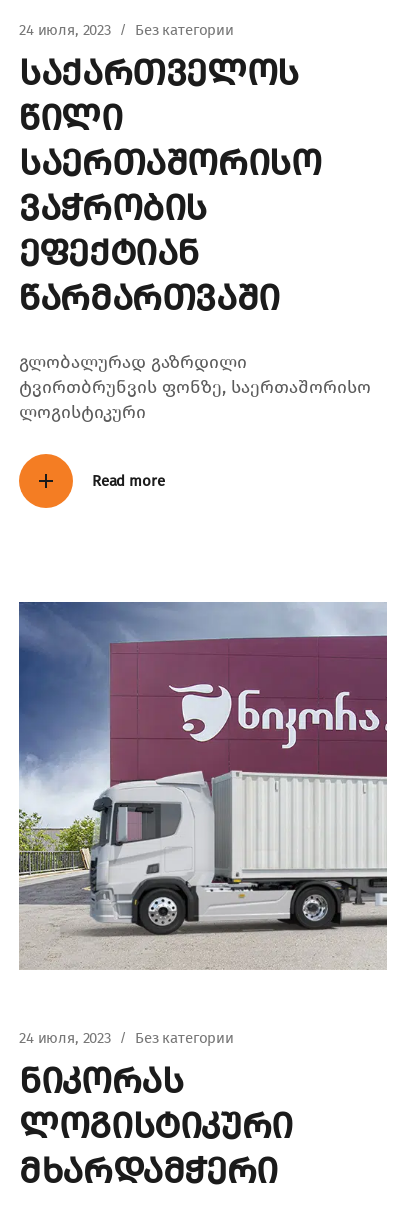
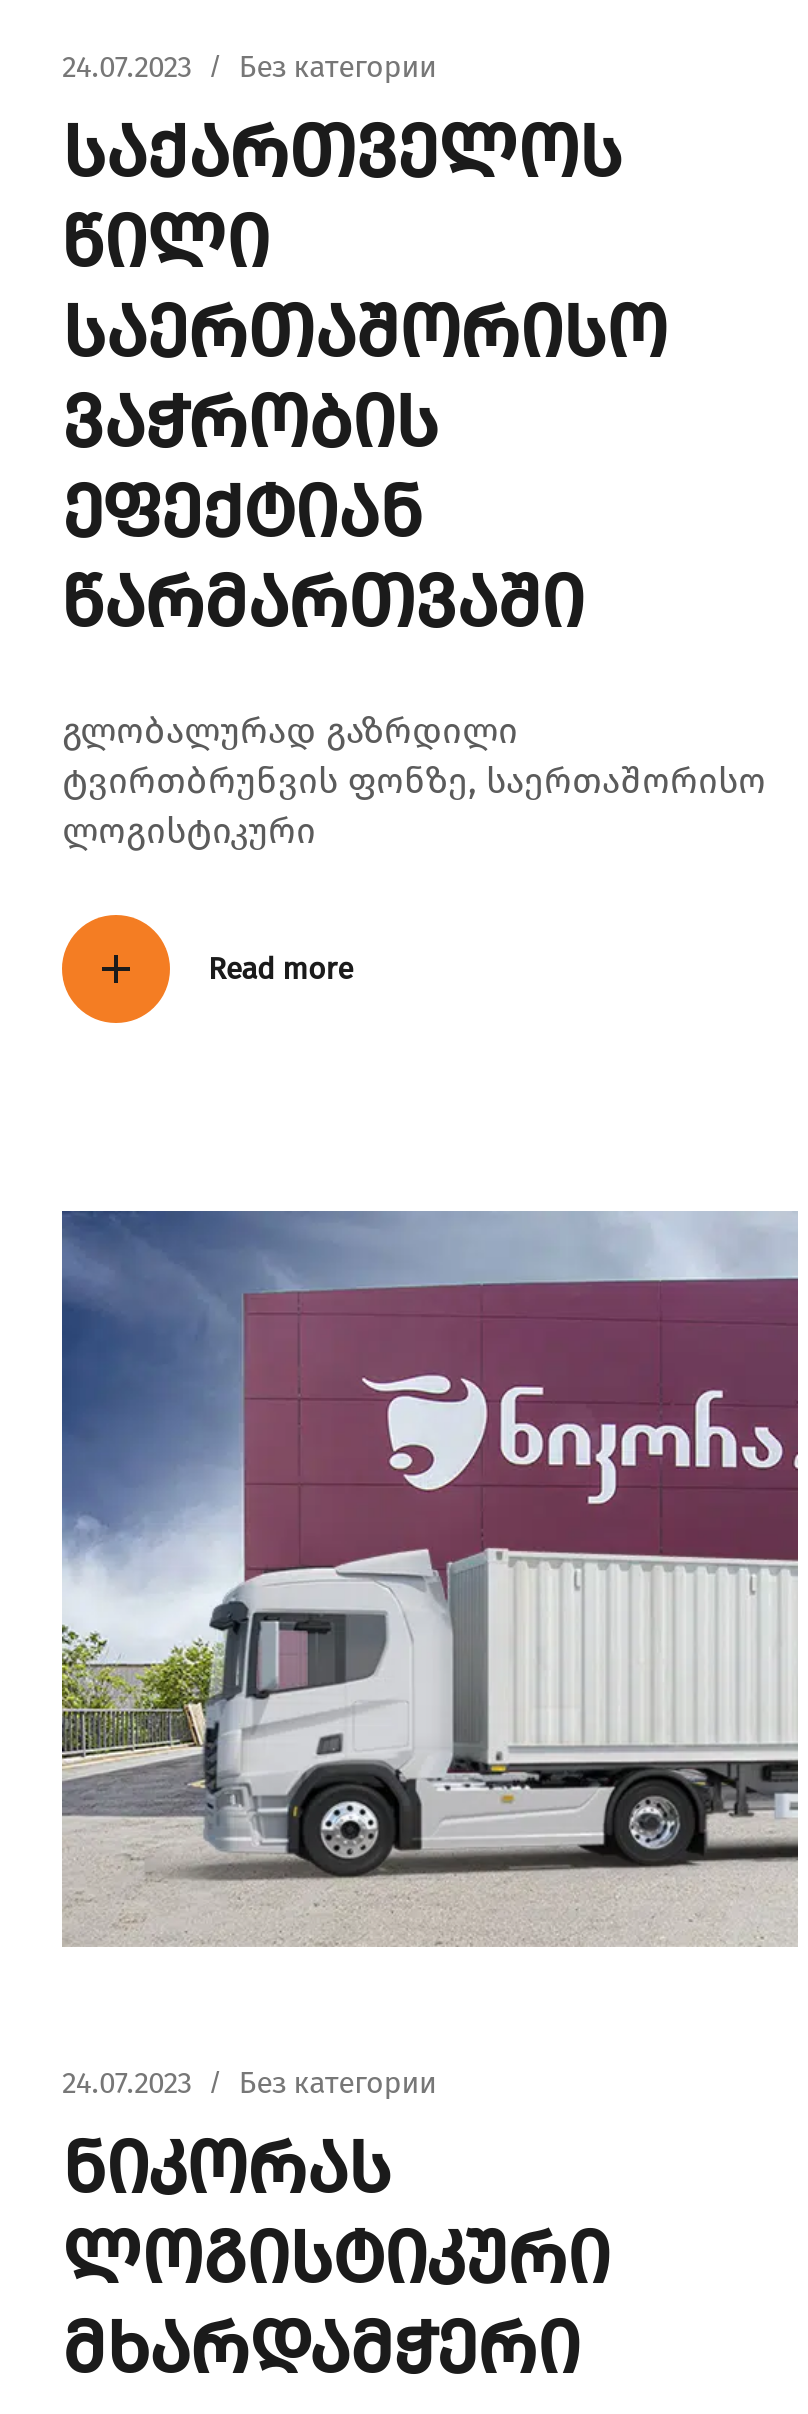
[19,21,234,39] 24 июля, 2023 Без категории -> [62,49,437,85] 24.07.2023 Без категории
[19,1029,234,1047] 24 июля, 2023 Без категории -> [62,2065,437,2101] 24.07.2023 Без категории

